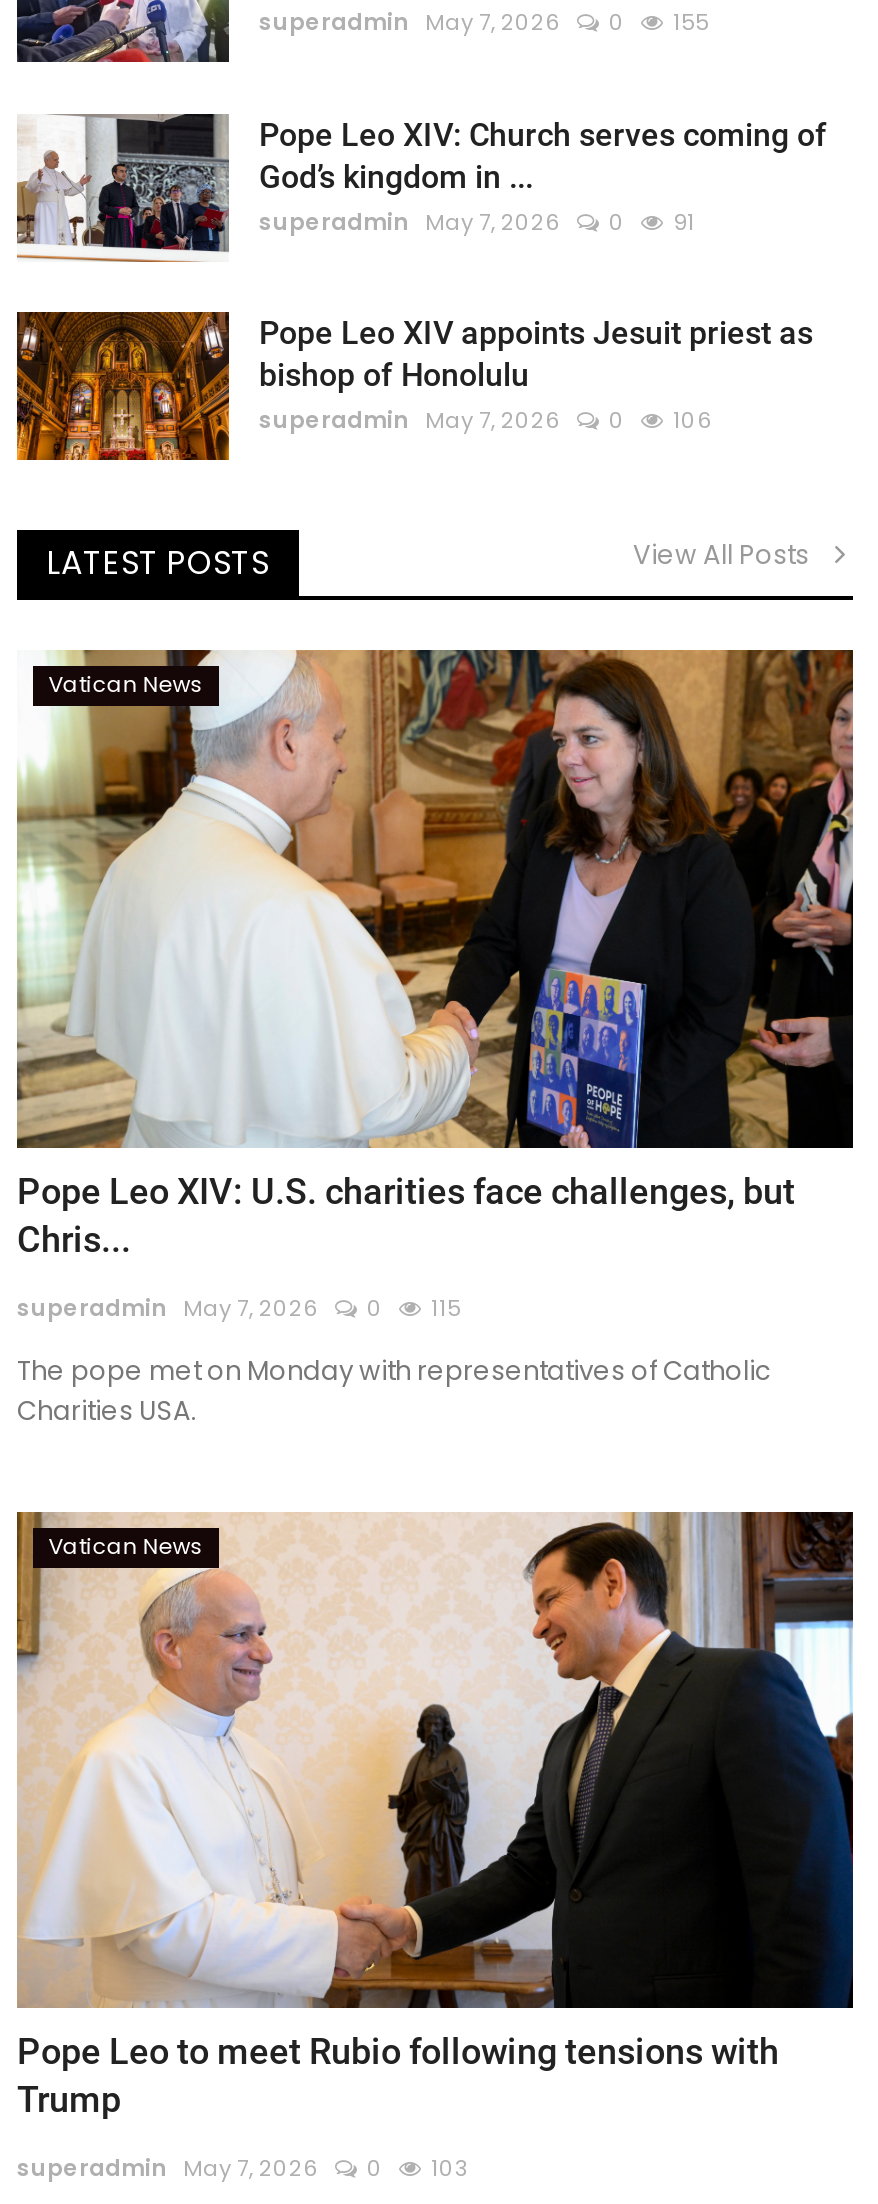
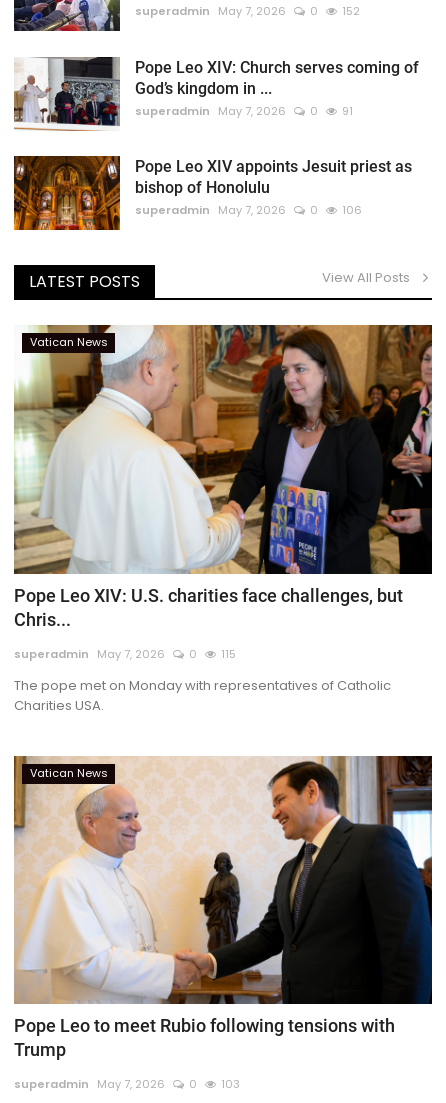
[259,6,709,38] superadmin May 7, 2026 0 155 -> [135,3,360,19] superadmin May 7, 2026 0 152

